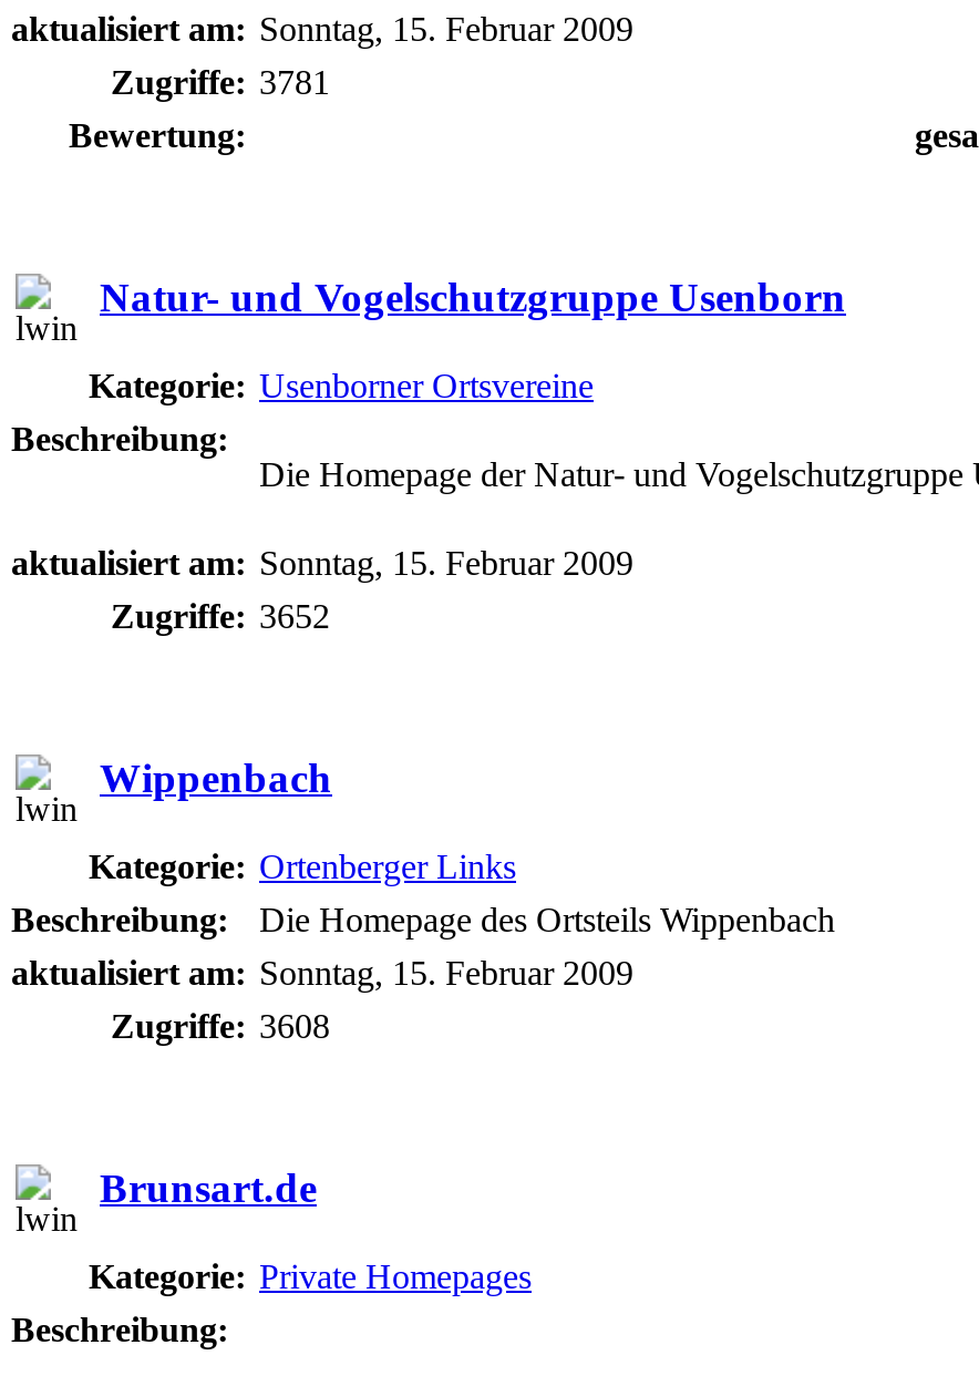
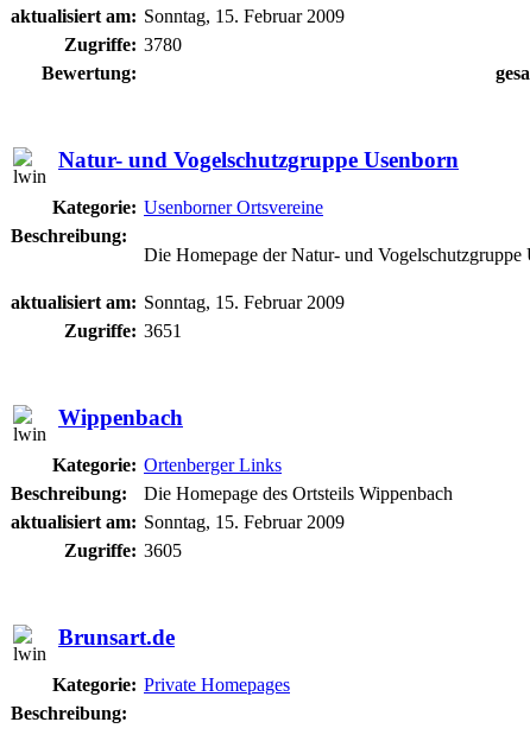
[111,63,330,101] Zugriffe: 3781 -> [64,34,182,55] Zugriffe: 3780
[111,597,330,635] Zugriffe: 3652 -> [64,321,182,341] Zugriffe: 3651
[111,1007,330,1045] Zugriffe: 3608 -> [64,540,182,560] Zugriffe: 3605

